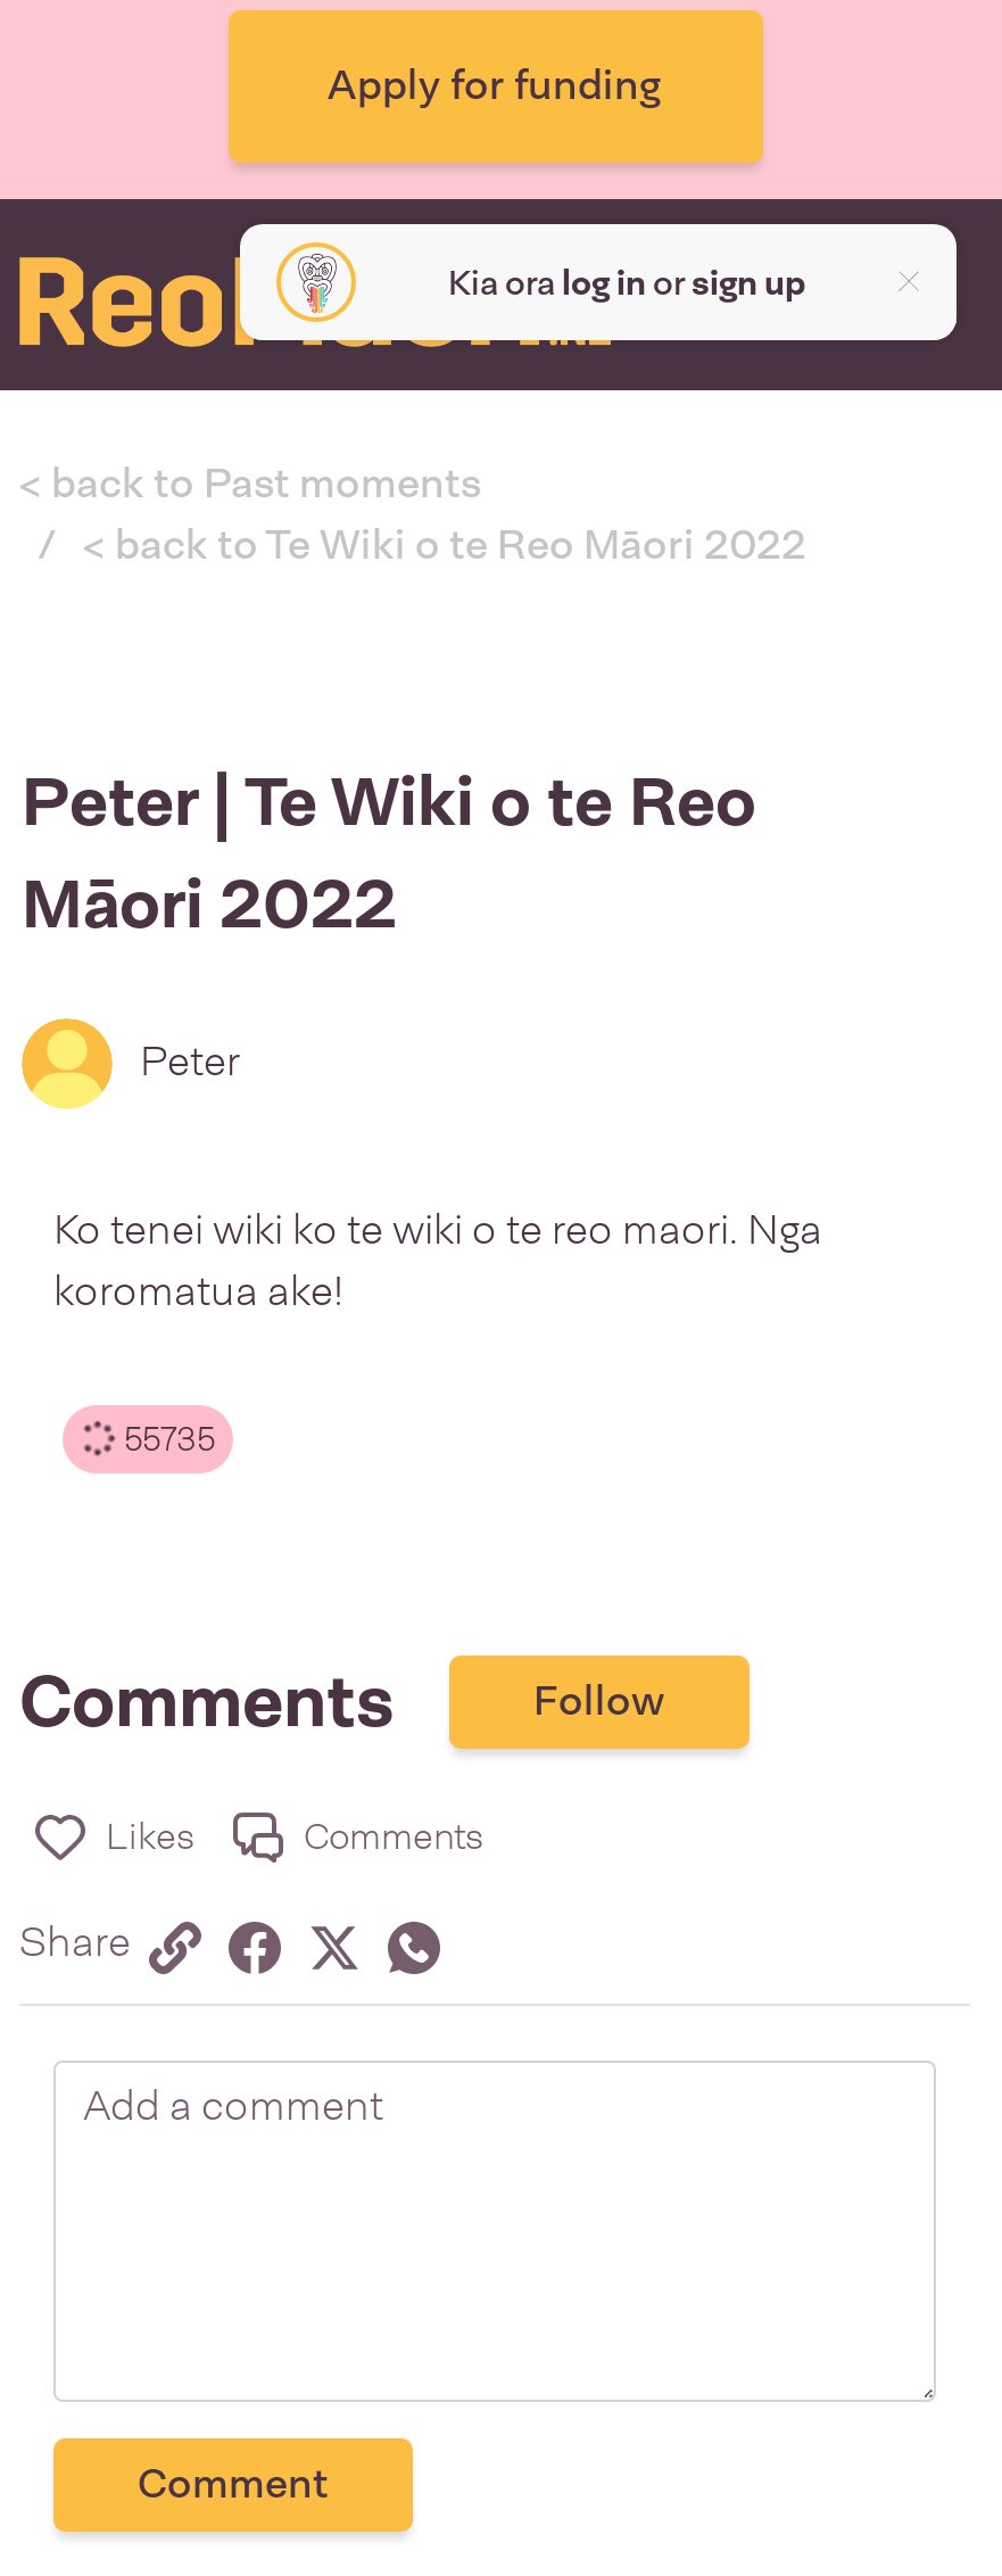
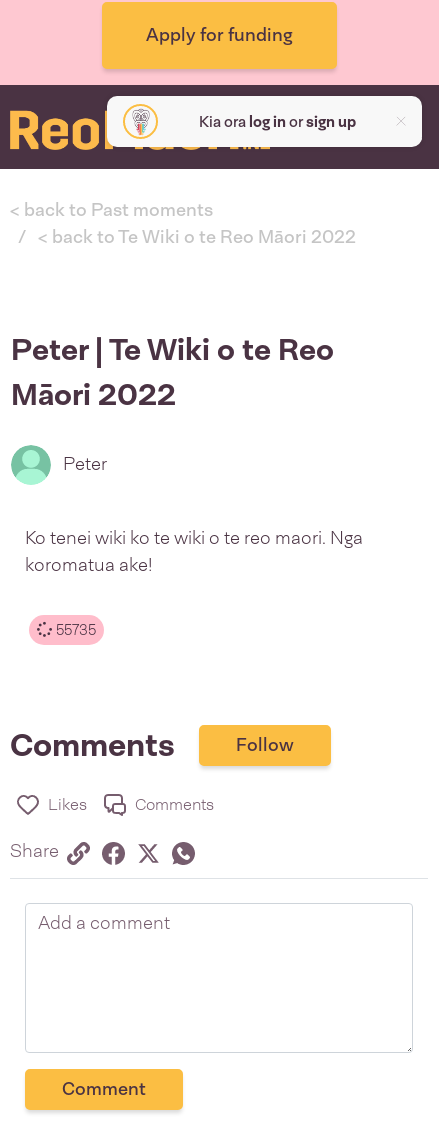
[19,1016,115,1109] [image] -> [10,444,52,485] [image]

